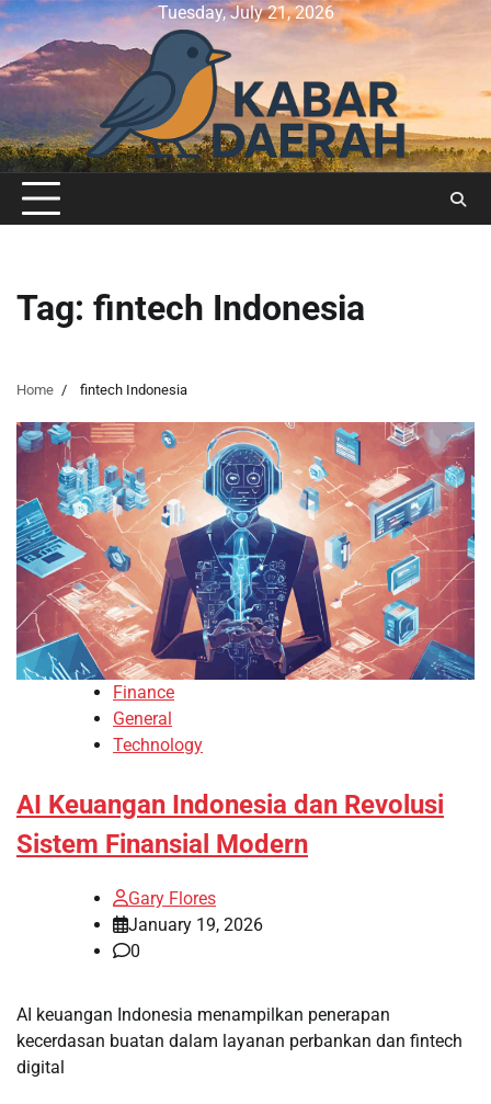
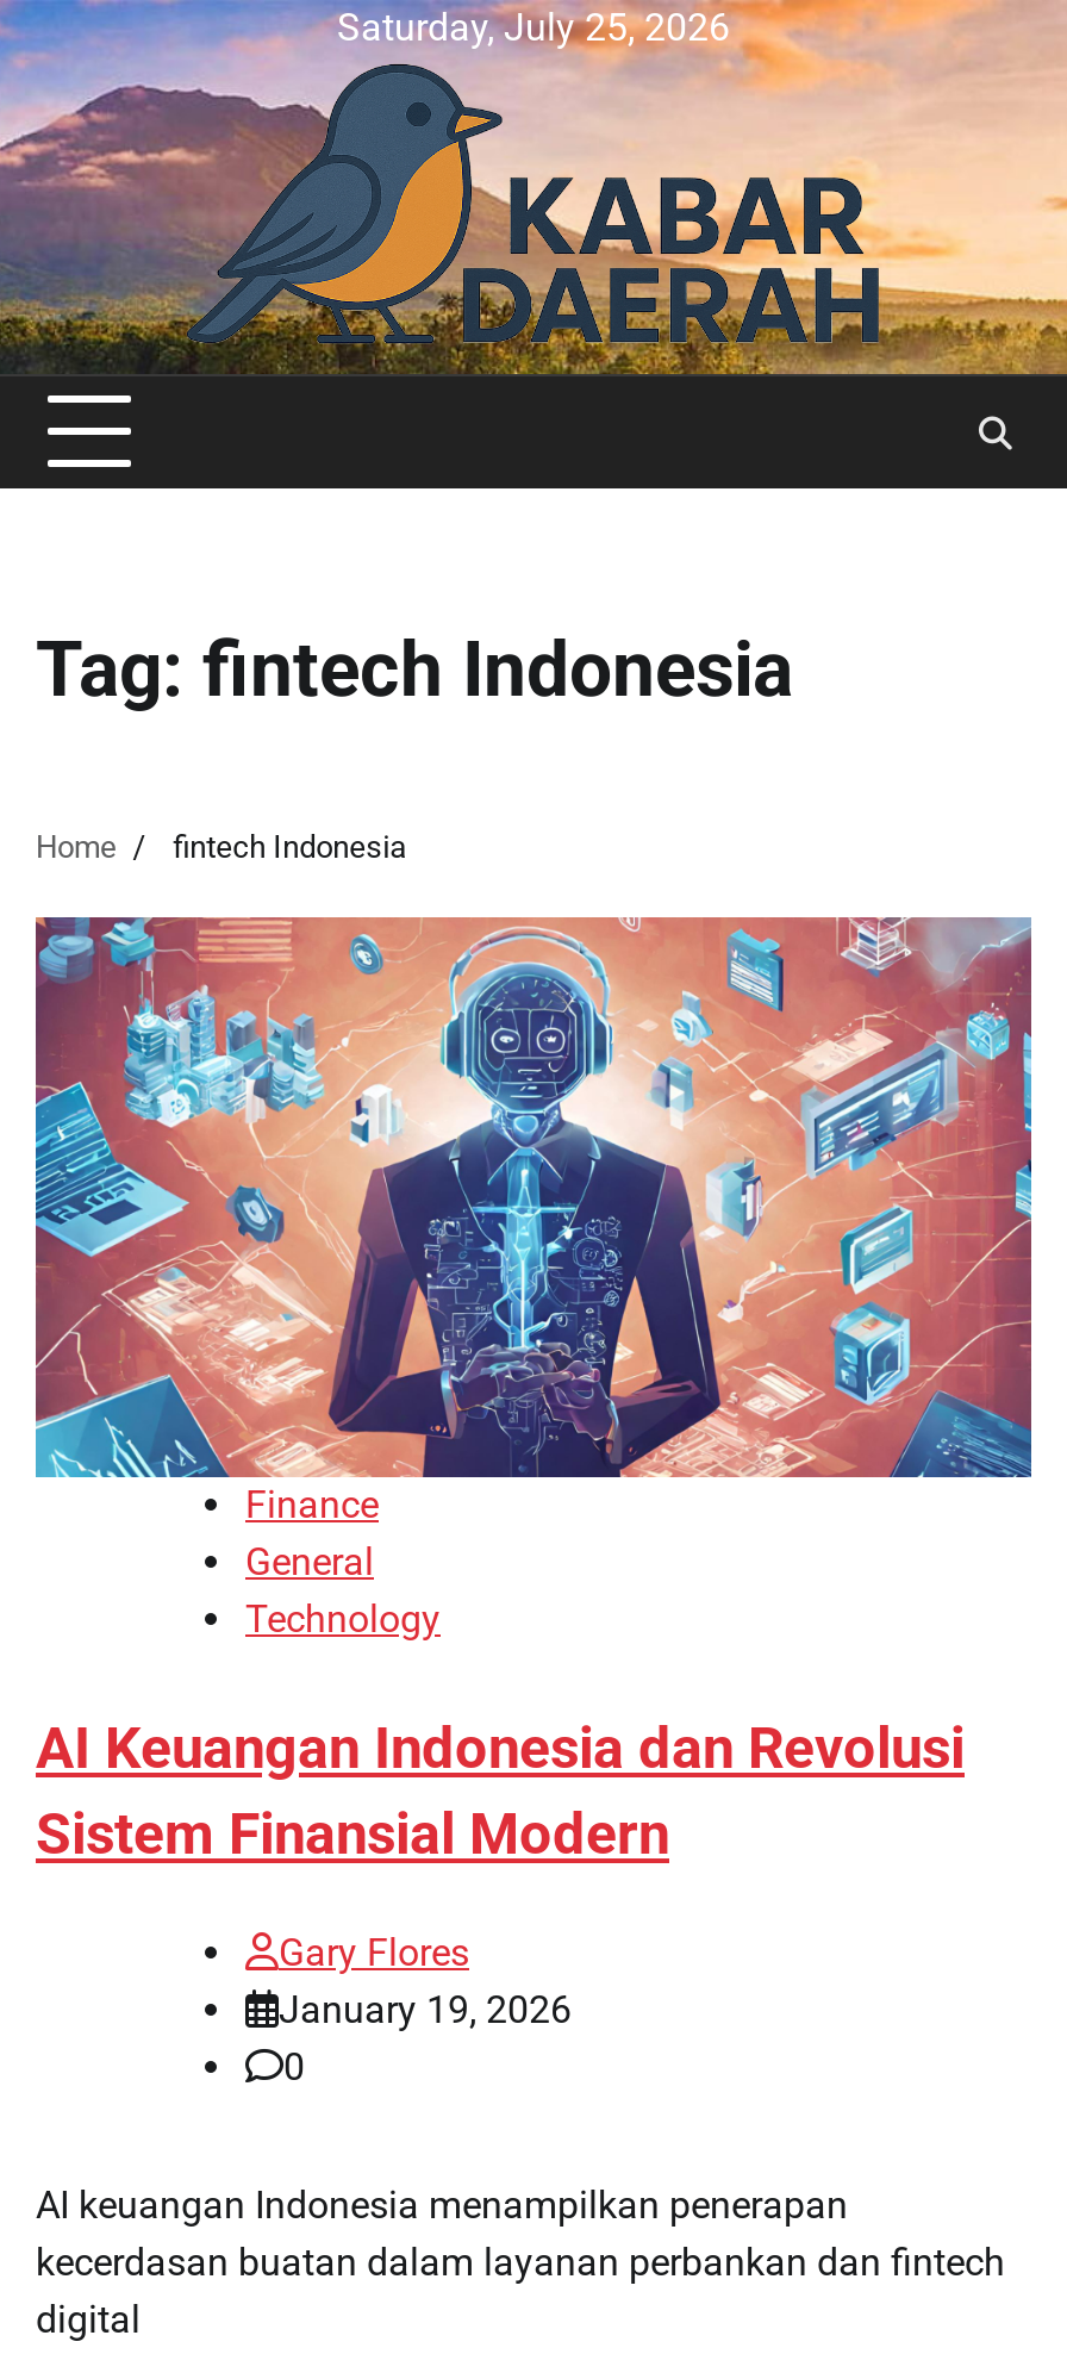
[157,2,334,23] Tuesday, July 21, 2026 -> [337,5,730,50] Saturday, July 25, 2026

